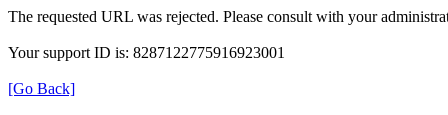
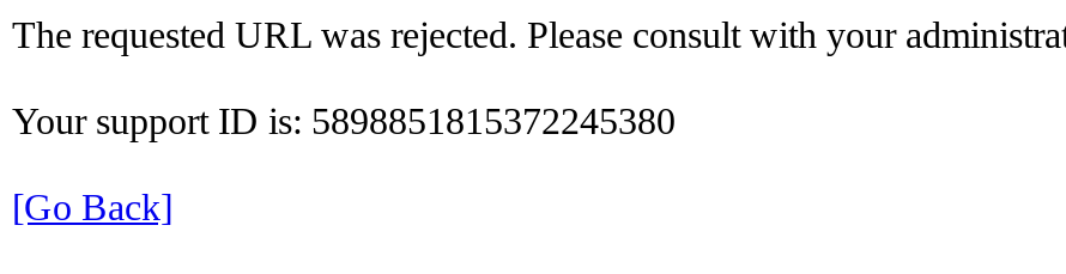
[8,44,285,61] Your support ID is: 8287122775916923001 -> [12,101,676,141] Your support ID is: 5898851815372245380

